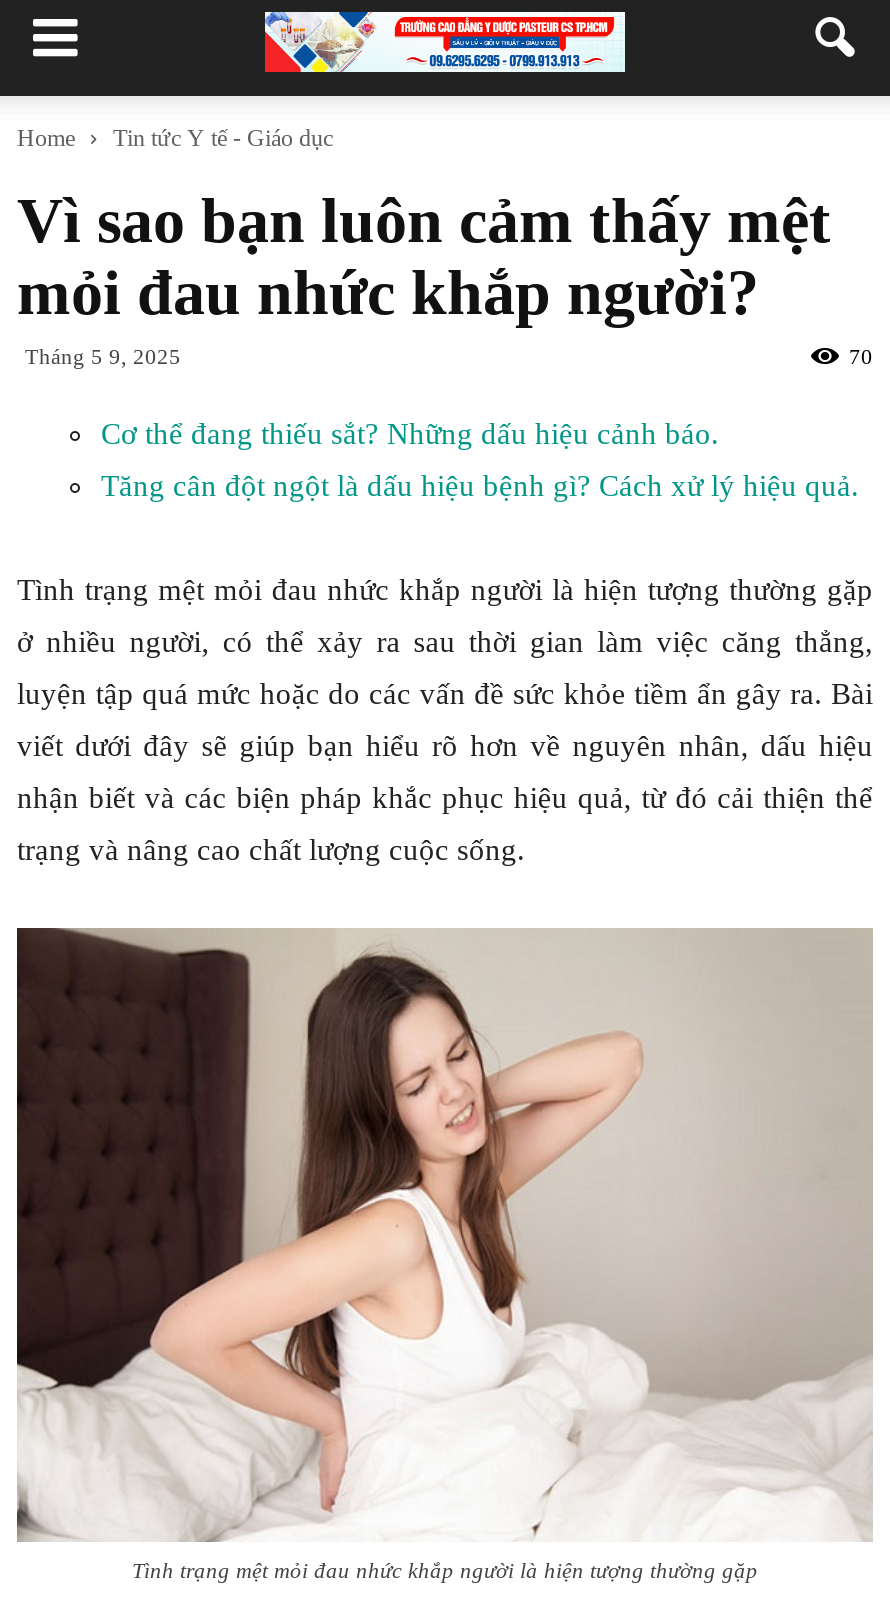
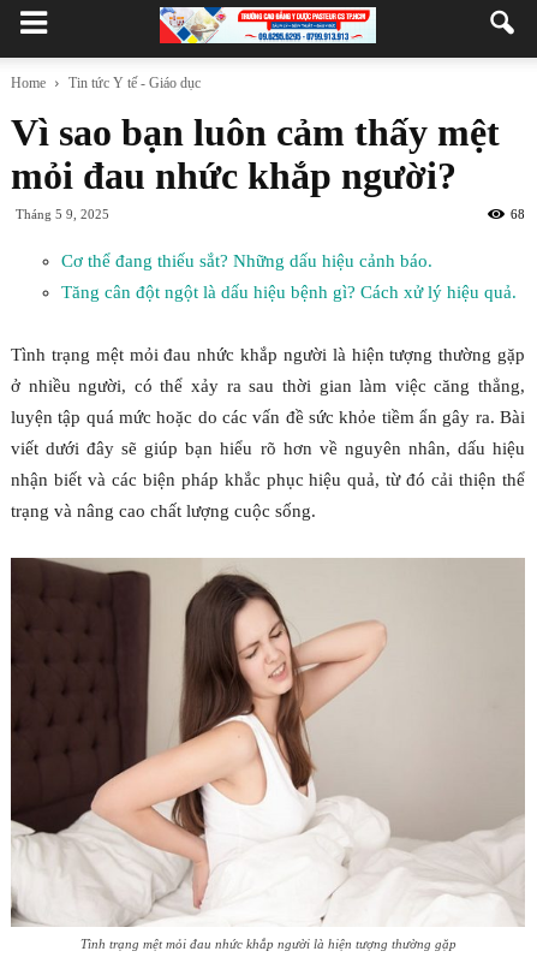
[849,344,873,368] 70 -> [511,207,525,221] 68

